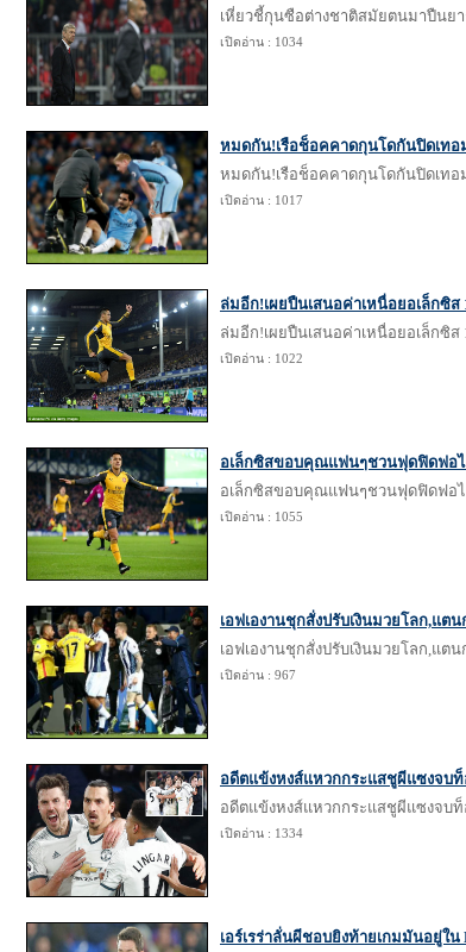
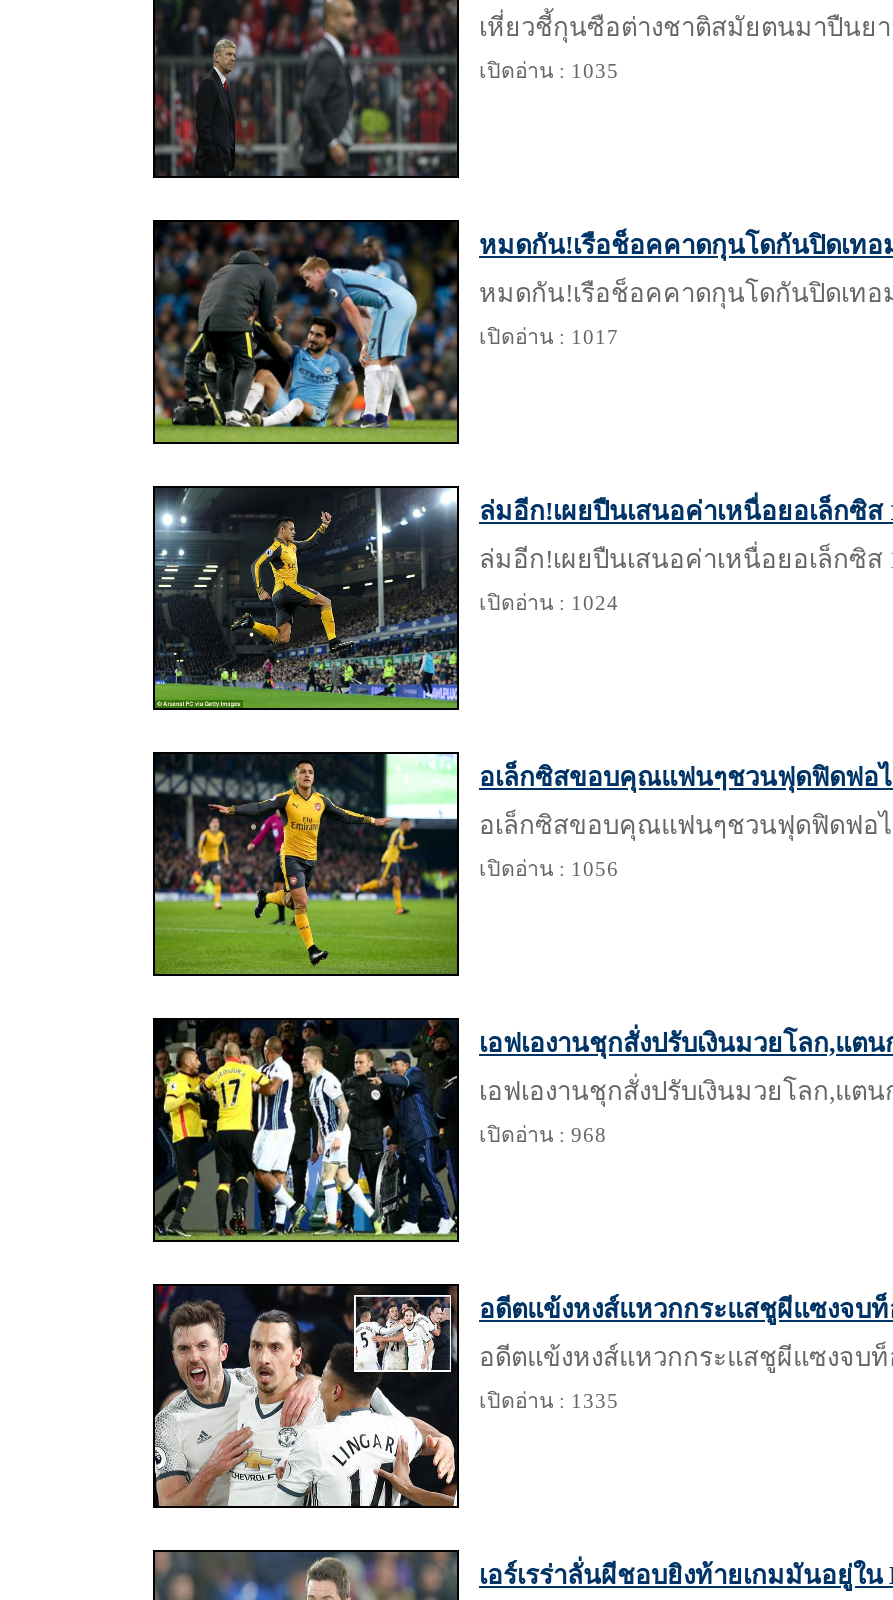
[220,36,303,49] เปิดอ่าน : 1034 -> [479,60,619,82] เปิดอ่าน : 1035
[220,352,303,365] เปิดอ่าน : 1022 -> [479,592,619,614] เปิดอ่าน : 1024
[220,511,303,524] เปิดอ่าน : 1055 -> [479,858,619,880] เปิดอ่าน : 1056
[220,669,296,682] เปิดอ่าน : 967 -> [479,1124,607,1146] เปิดอ่าน : 968
[220,827,303,840] เปิดอ่าน : 1334 -> [479,1390,619,1412] เปิดอ่าน : 1335

